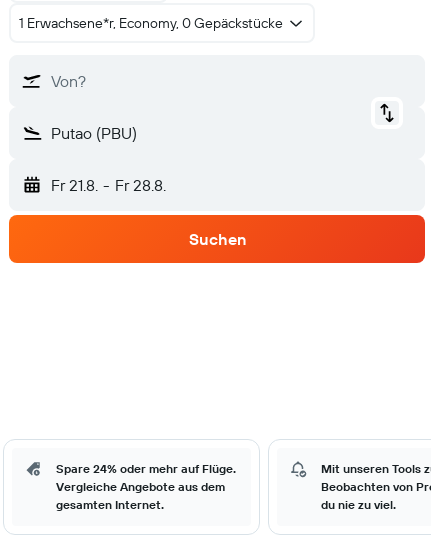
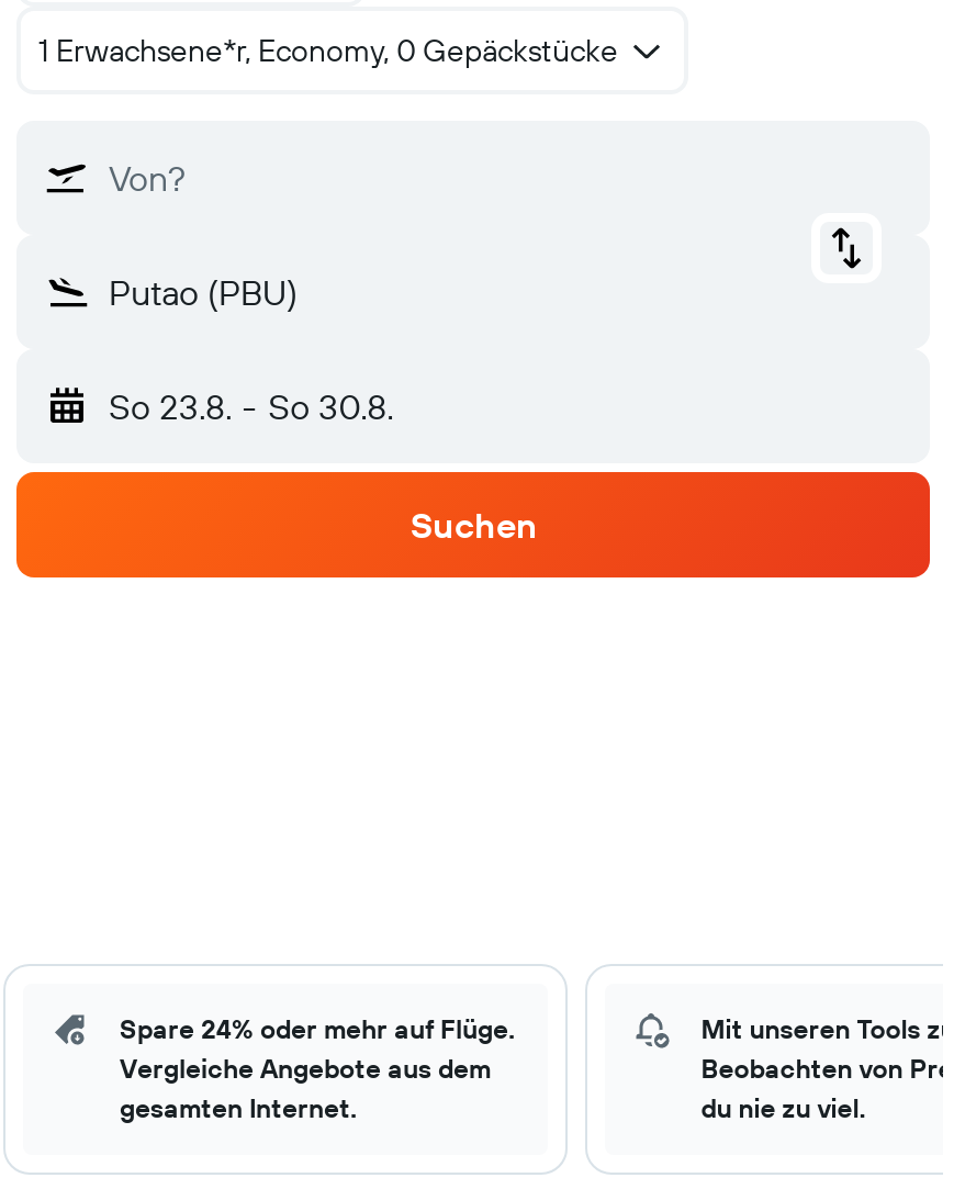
[51,175,166,195] Fr 21.8. - Fr 28.8. -> [109,384,393,428] So 23.8. - So 30.8.

